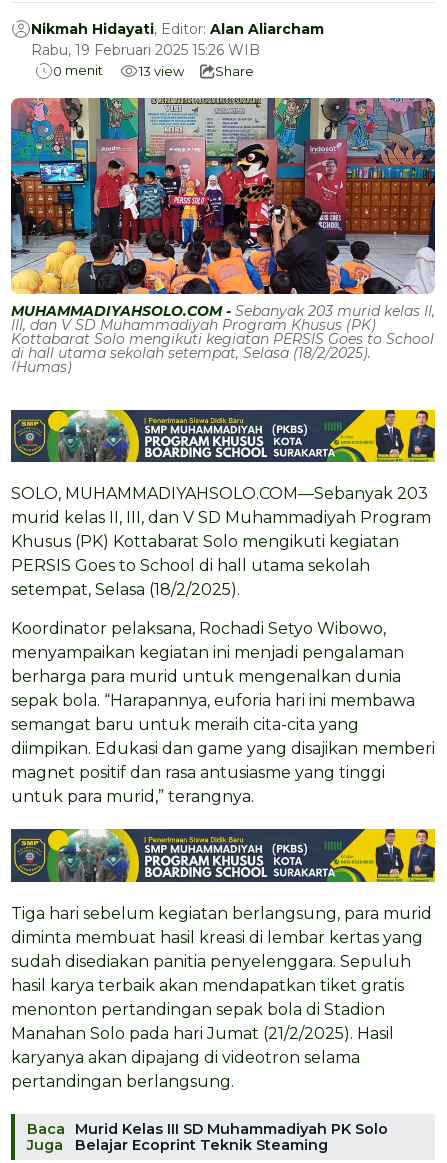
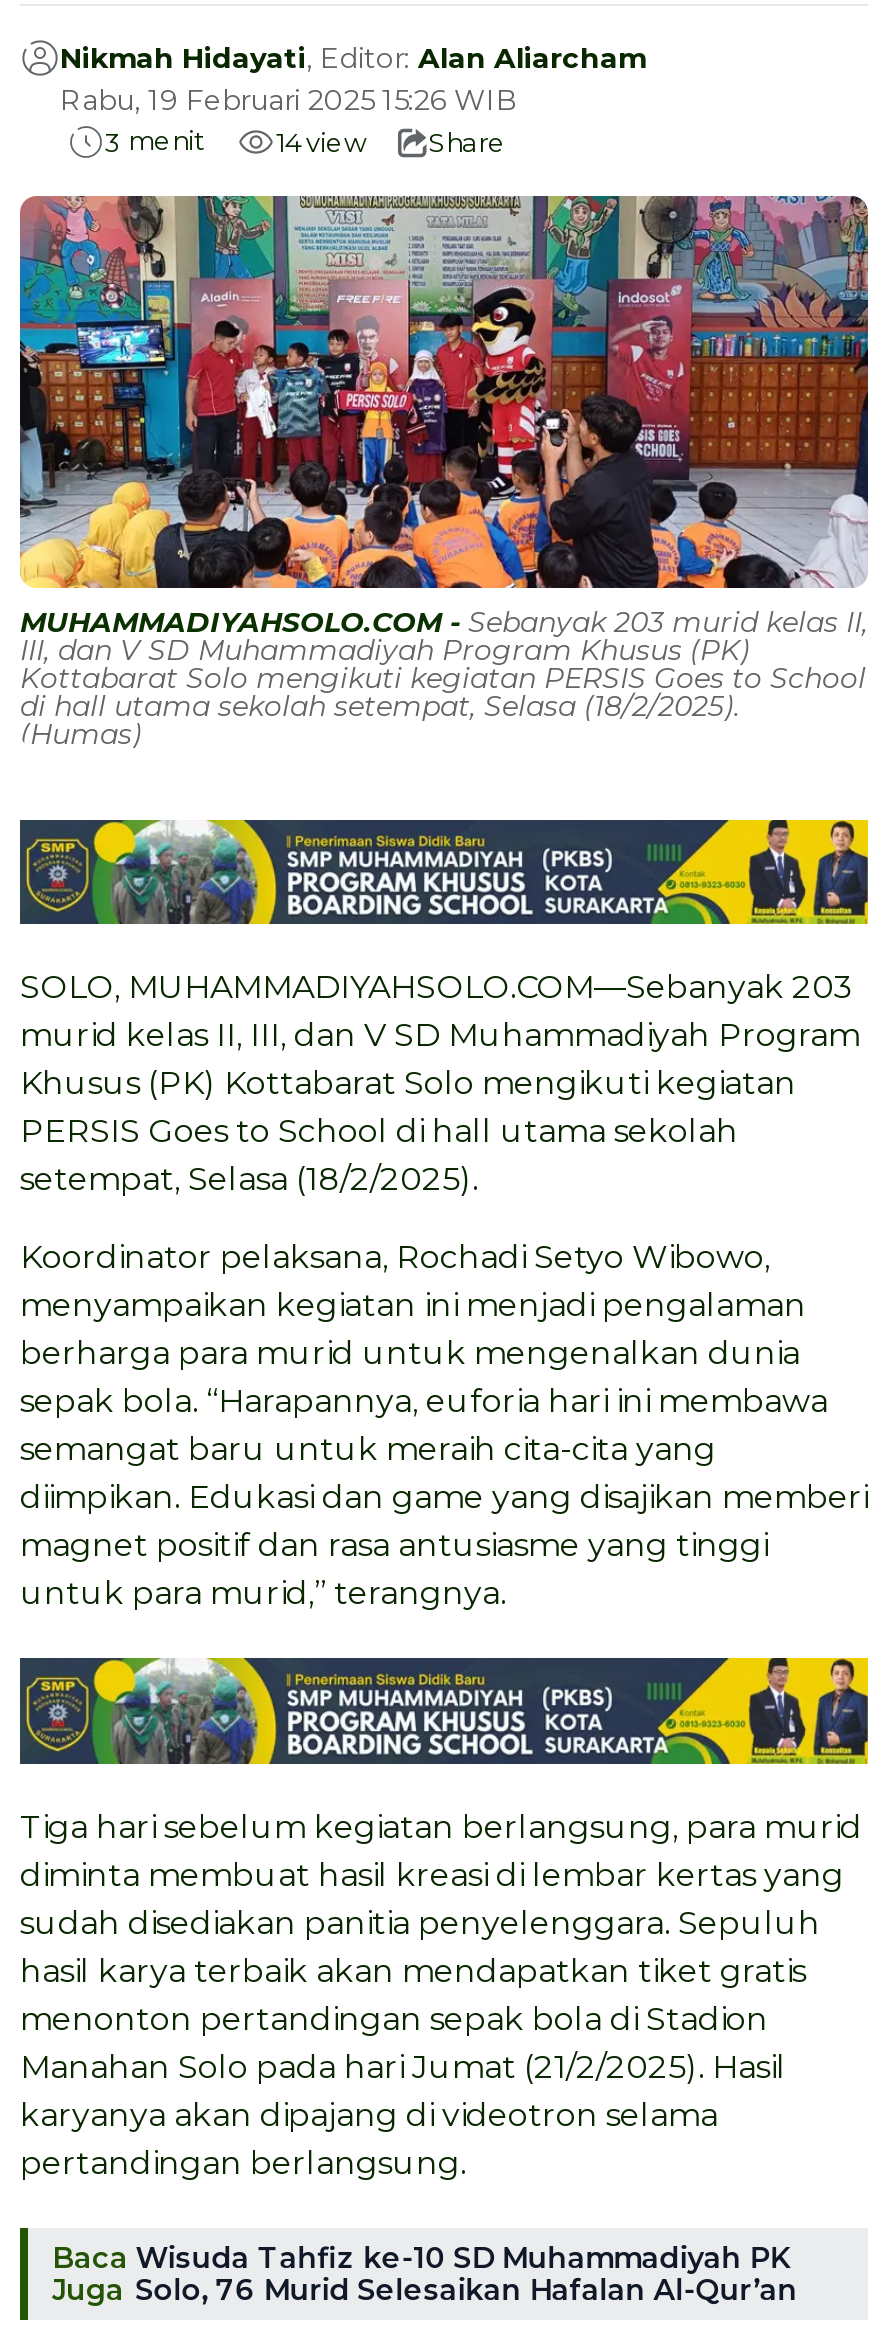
[53,62,103,79] 0 menit -> [105,124,204,158] 3 menit
[139,63,254,79] 13view Share -> [276,126,506,158] 14view Share
[75,1120,388,1154] Murid Kelas III SD Muhammadiyah PK Solo | Belajar Ecoprint Teknik Steaming -> [135,2240,797,2308] Wisuda Tahfiz ke-10 SD Muhammadiyah PK | Solo, 76 Murid Selesaikan Hafalan Al-Qur’an

